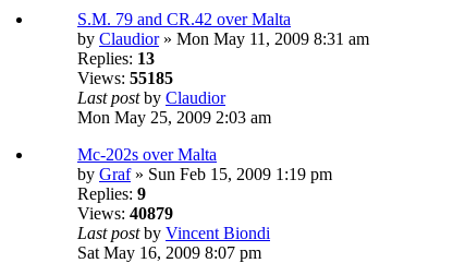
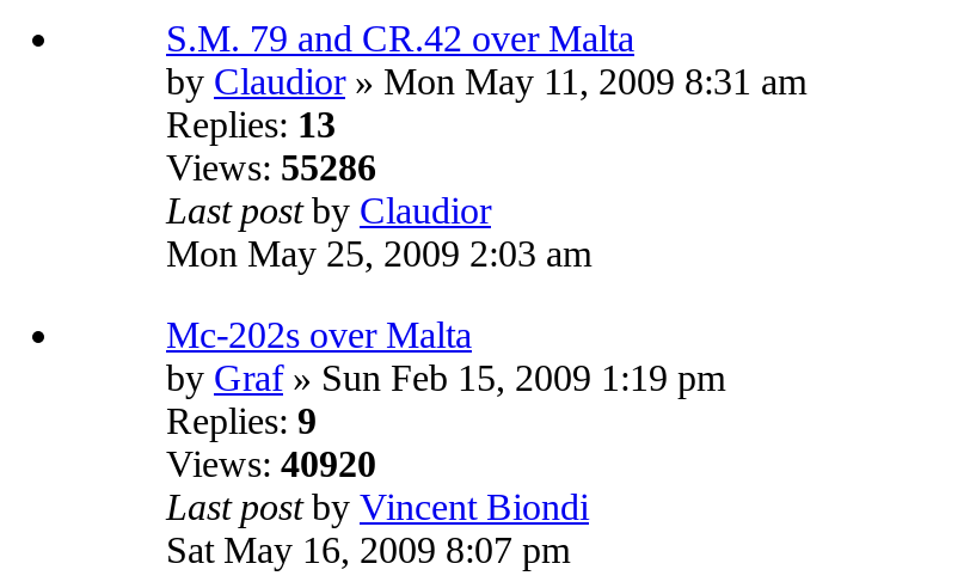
[77,69,173,88] Views: 55185 -> [166,148,376,189] Views: 55286
[77,205,173,223] Views: 40879 -> [166,444,376,485] Views: 40920

